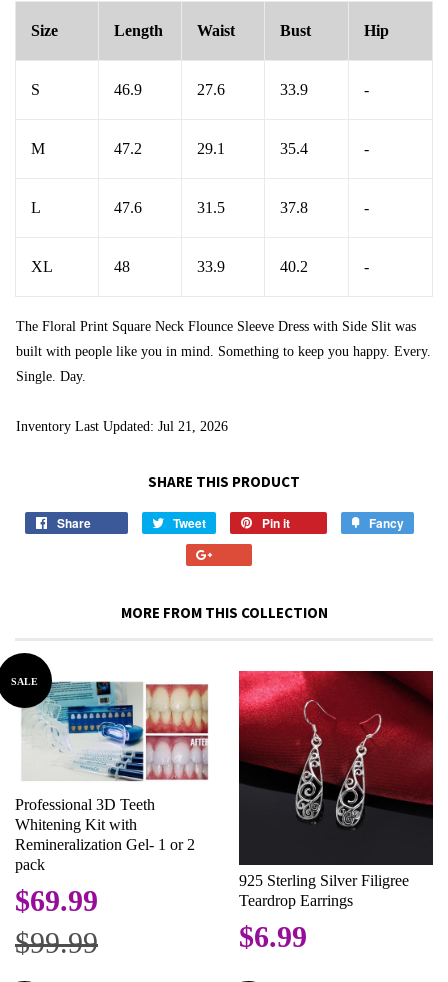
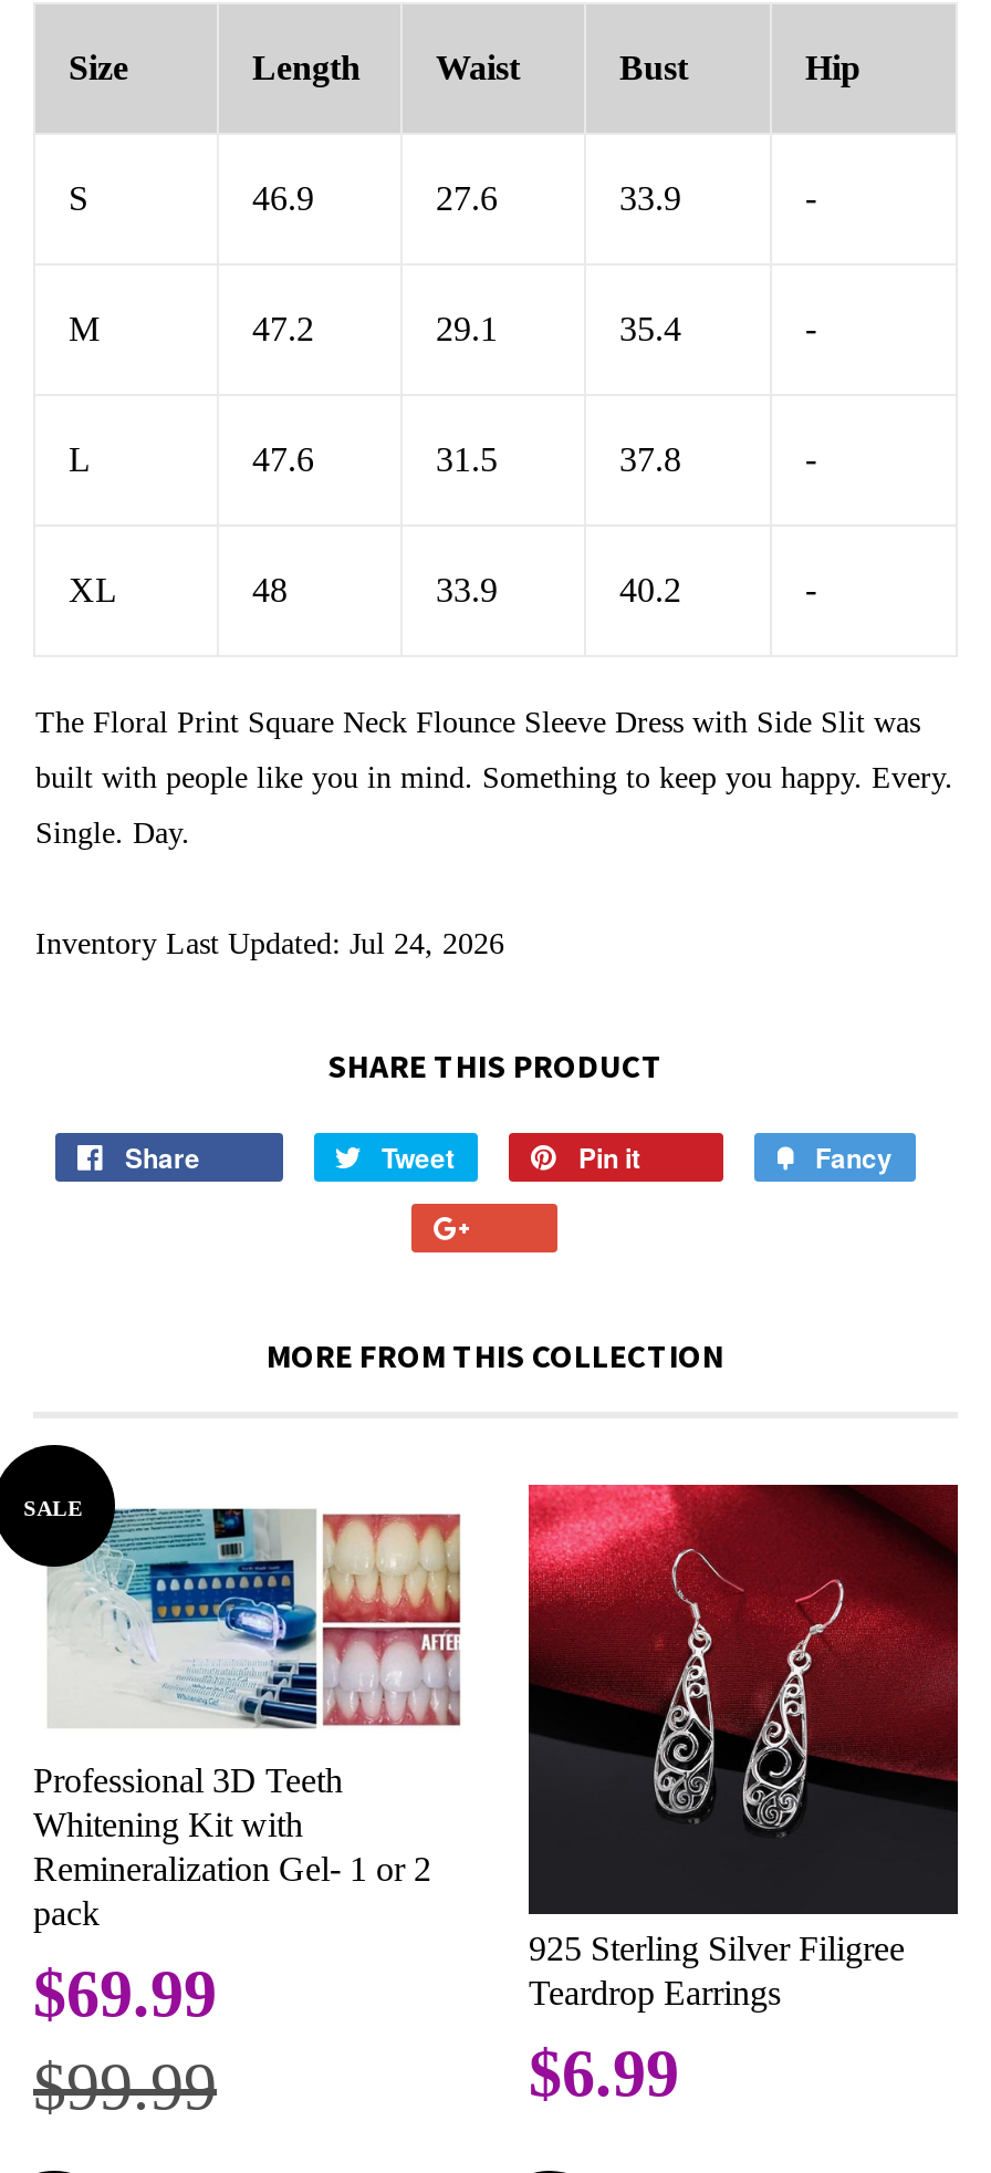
[16,419,228,434] Inventory Last Updated: Jul 21, 2026 -> [35,928,504,961] Inventory Last Updated: Jul 24, 2026

